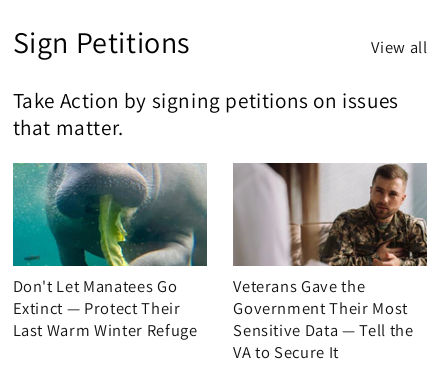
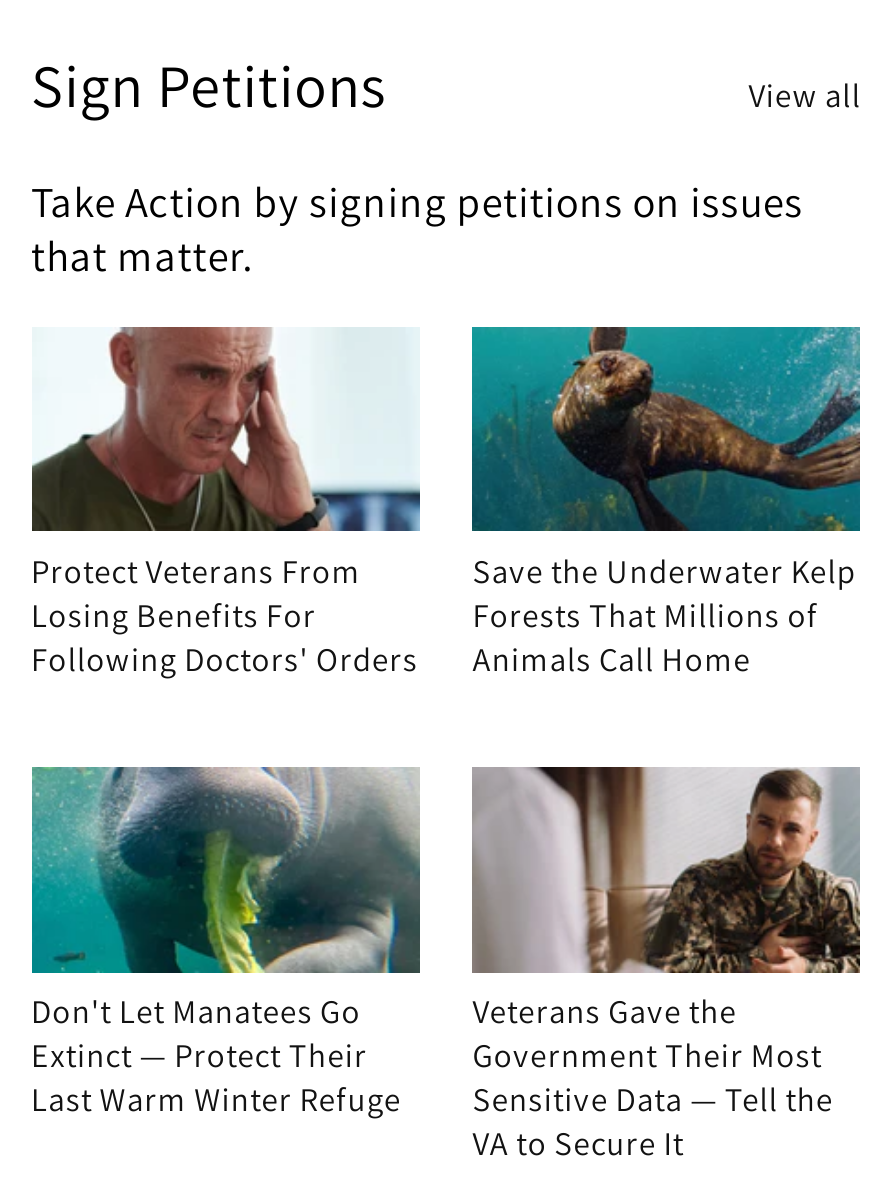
none -> [30,326,422,681] [image] | Protect Veterans From | Losing Benefits For | Following Doctors' Orders
none -> [470,324,862,681] [image] | Save the Underwater Kelp | Forests That Millions of | Animals Call Home

